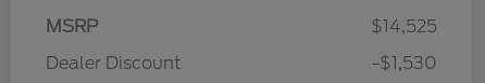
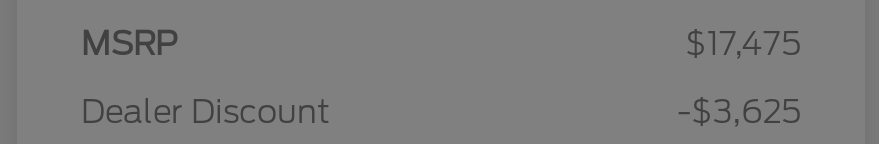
[371,16,437,36] $14,525 -> [685,25,801,63] $17,475
[372,53,437,73] -$1,530 -> [677,93,801,131] -$3,625

